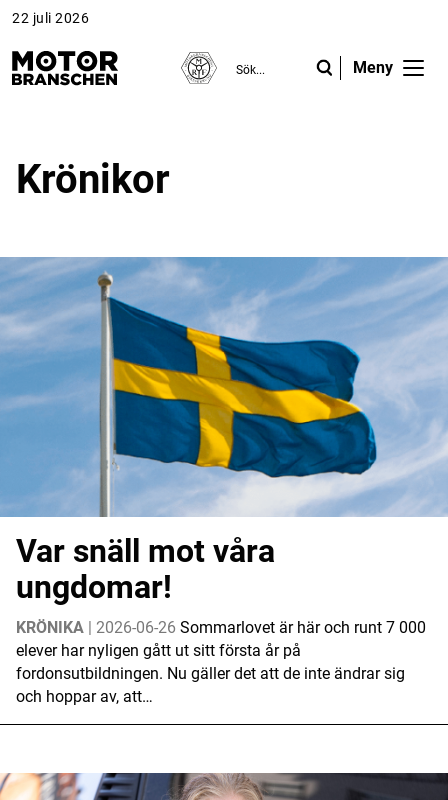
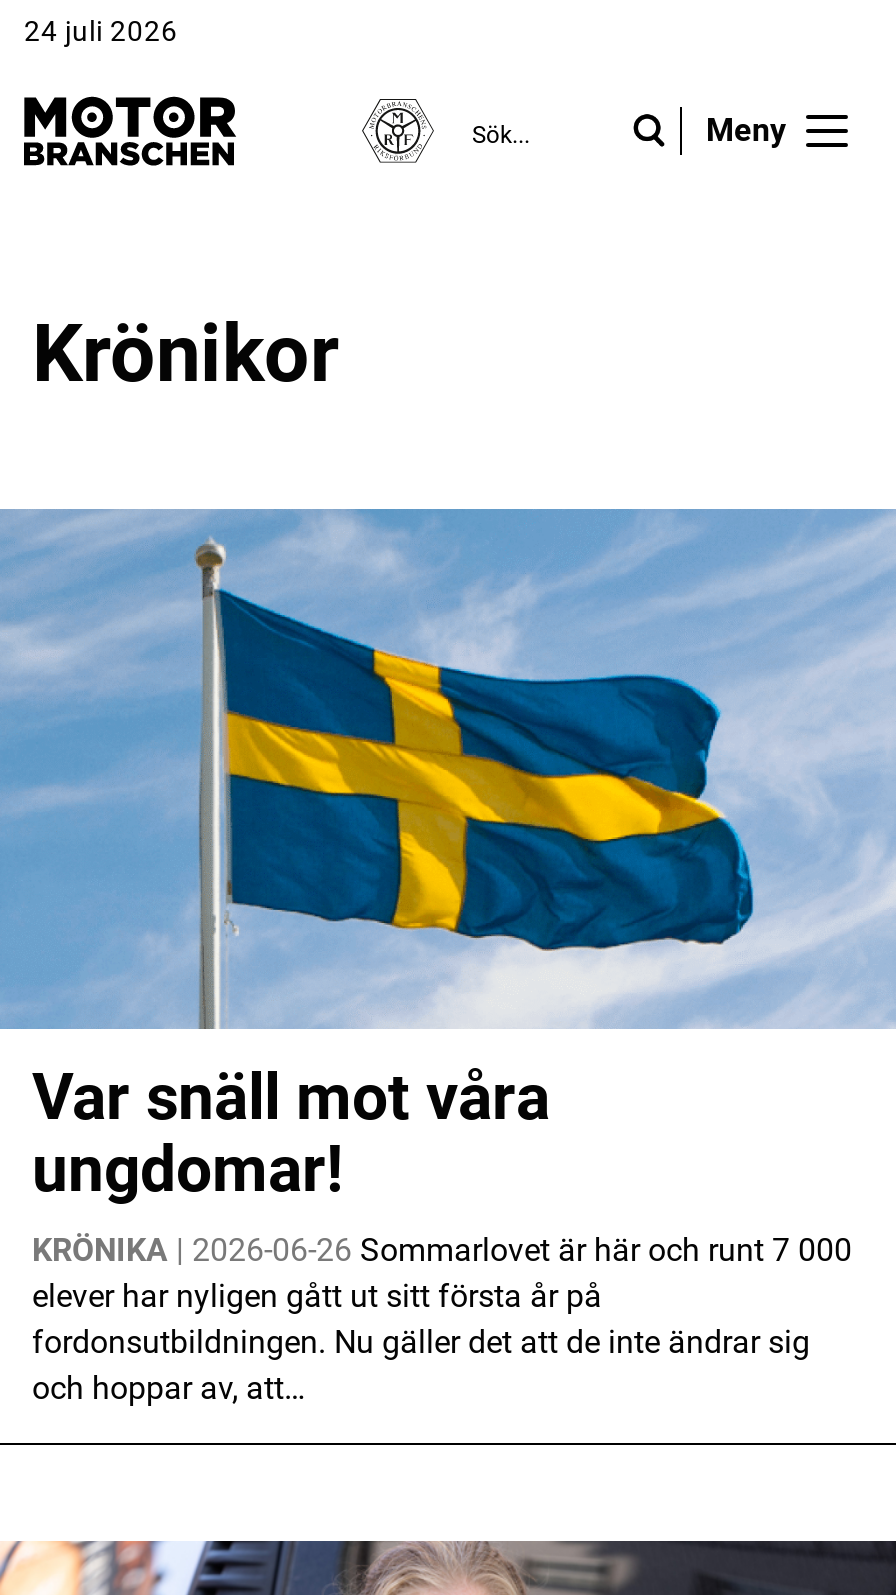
[12,10,89,26] 22 juli 2026 -> [24,15,178,47] 24 juli 2026

